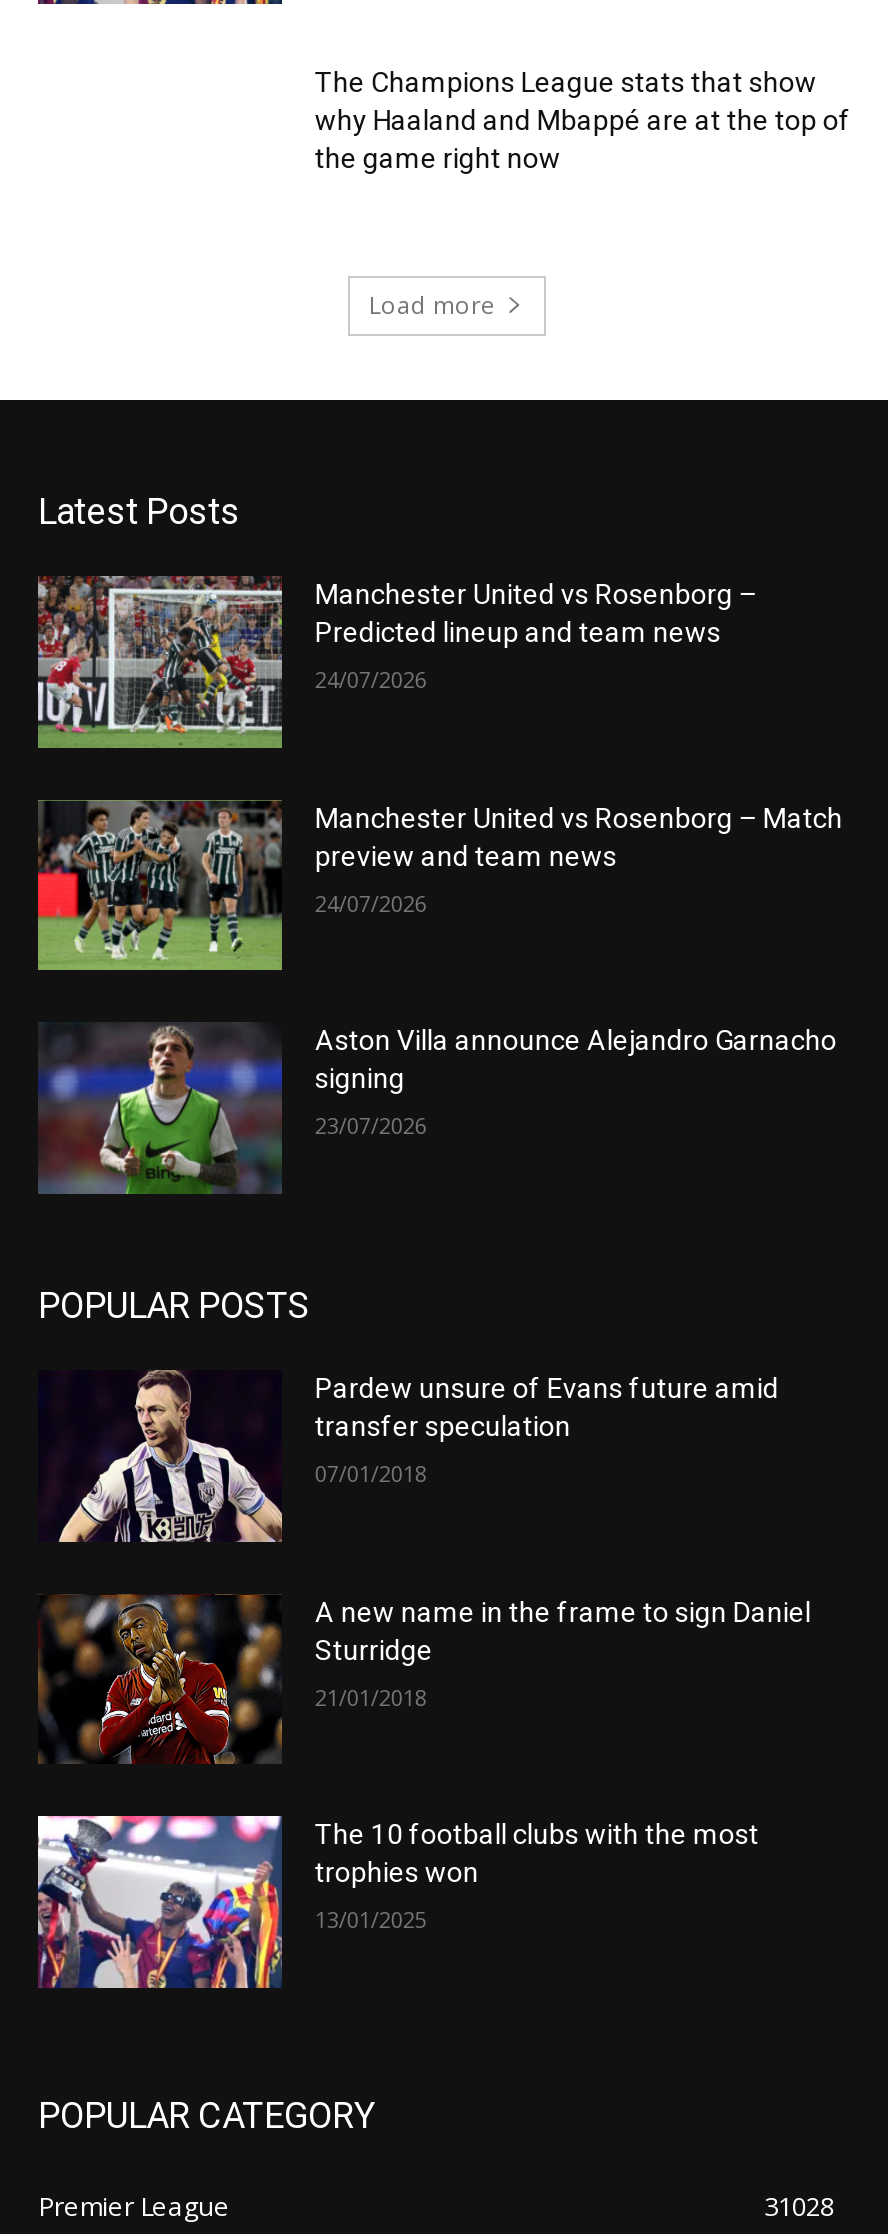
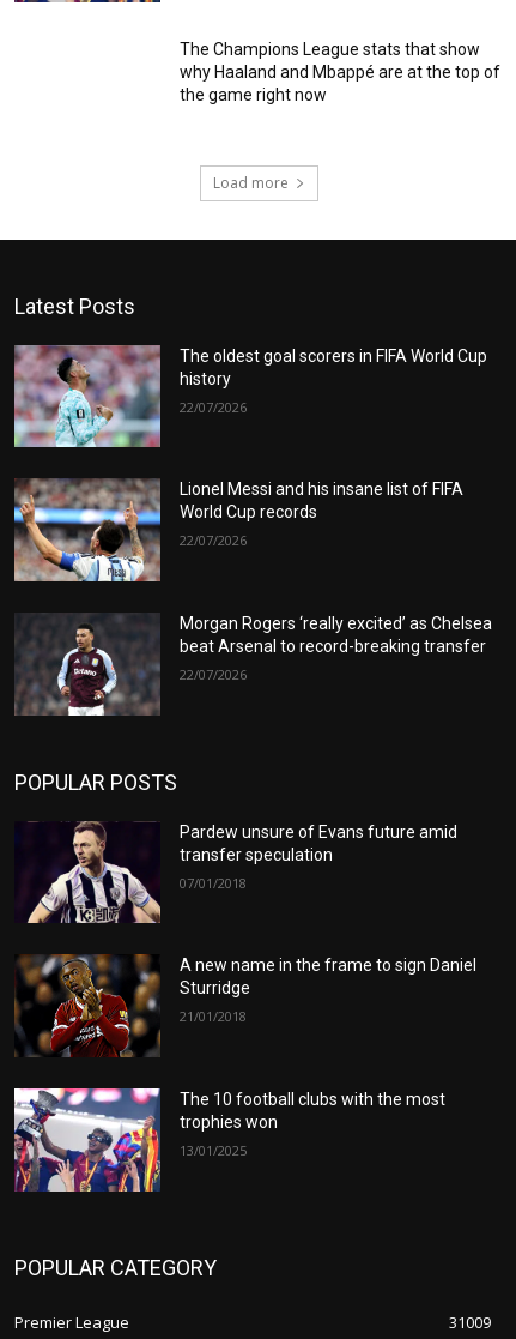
[36,576,757,750] [image] | Manchester United vs Rosenborg – | Predicted lineup and team news -> [13,344,488,448] [image] | The oldest goal scorers in FIFA World Cup | history
[315,664,427,694] 24/07/2026 -> [180,398,247,416] 22/07/2026
[36,800,843,972] [image] | Manchester United vs Rosenborg – Match | preview and team news -> [13,478,464,583] [image] | Lionel Messi and his insane list of FIFA | World Cup records
[315,887,427,917] 24/07/2026 -> [180,532,247,550] 22/07/2026
[38,1024,837,1194] [image] | Aston Villa announce Alejandro Garnacho | signing -> [16,614,493,717] [image] | Morgan Rogers ‘really excited’ as Chelsea | beat Arsenal to record-breaking transfer
[315,1110,427,1140] 23/07/2026 -> [180,665,247,683] 22/07/2026
[764,2188,834,2224] 31028 -> [449,1311,491,1333] 31009

